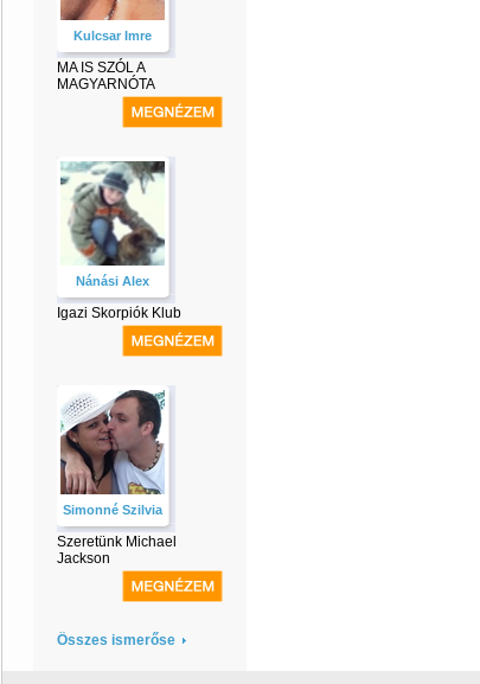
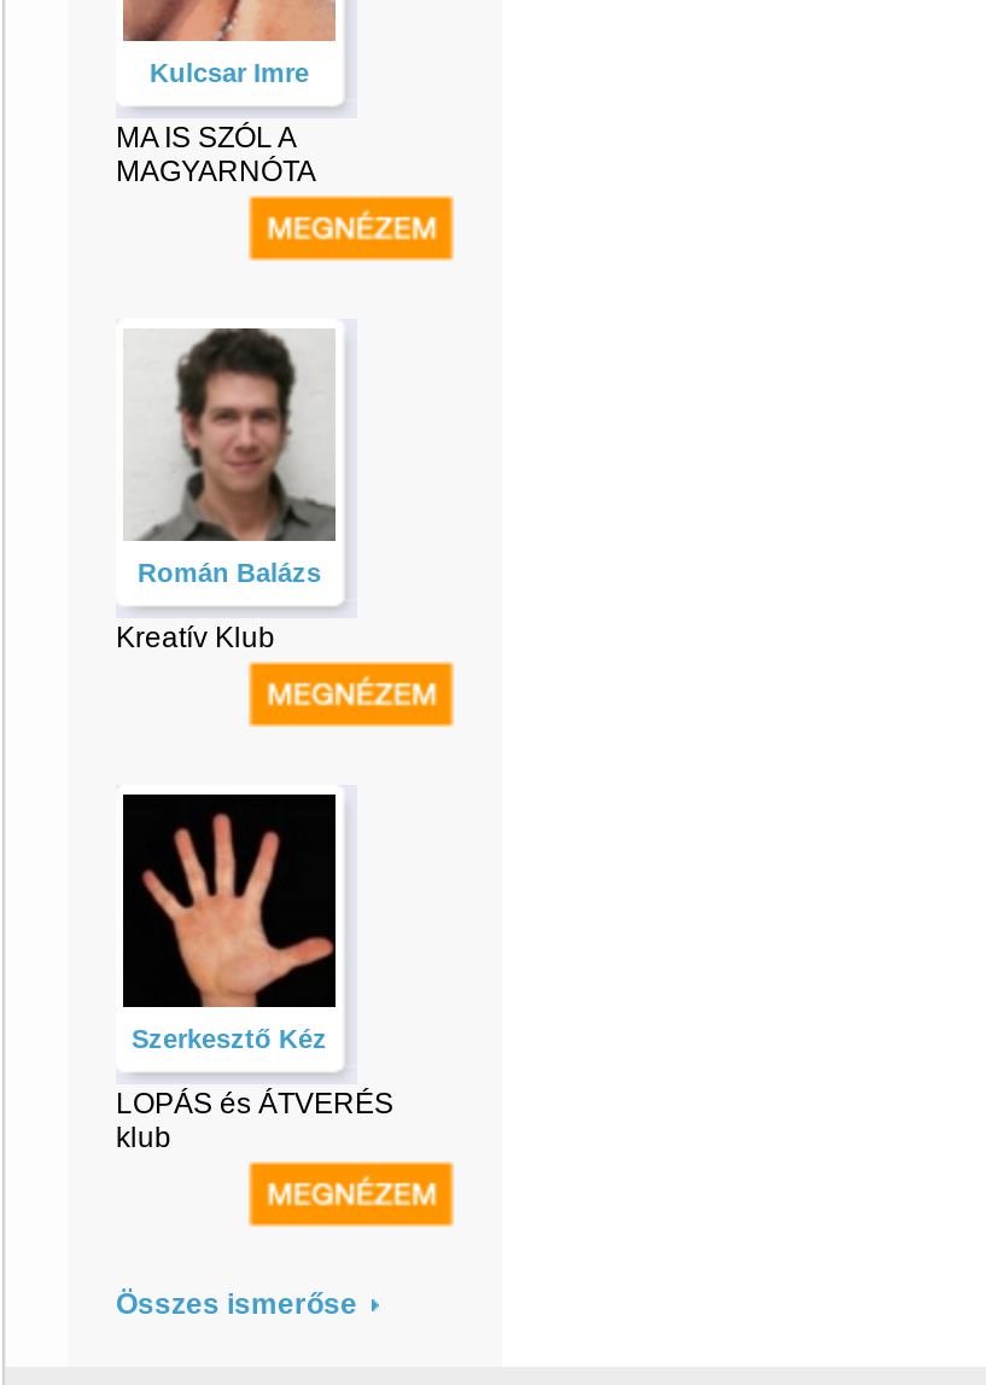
[59,160,166,288] [image] | Nánási Alex -> [126,328,338,587] [image] | Román Balázs
[57,305,181,321] Igazi Skorpiók Klub -> [116,621,275,654] Kreatív Klub
[59,389,166,517] [image] | Simonné Szilvia -> [121,792,338,1053] [image] | Szerkesztő Kéz
[57,533,177,567] Szeretünk Michael | Jackson -> [116,1087,393,1154] LOPÁS és ÁTVERÉS | klub

